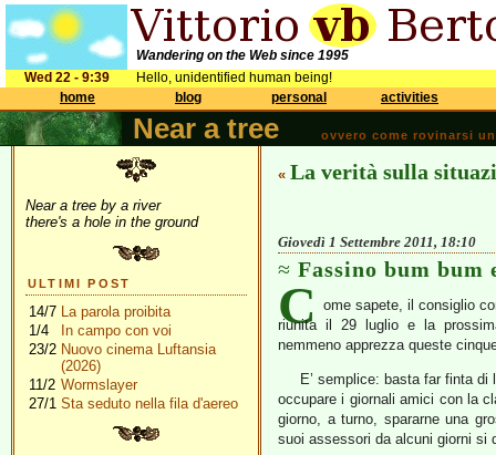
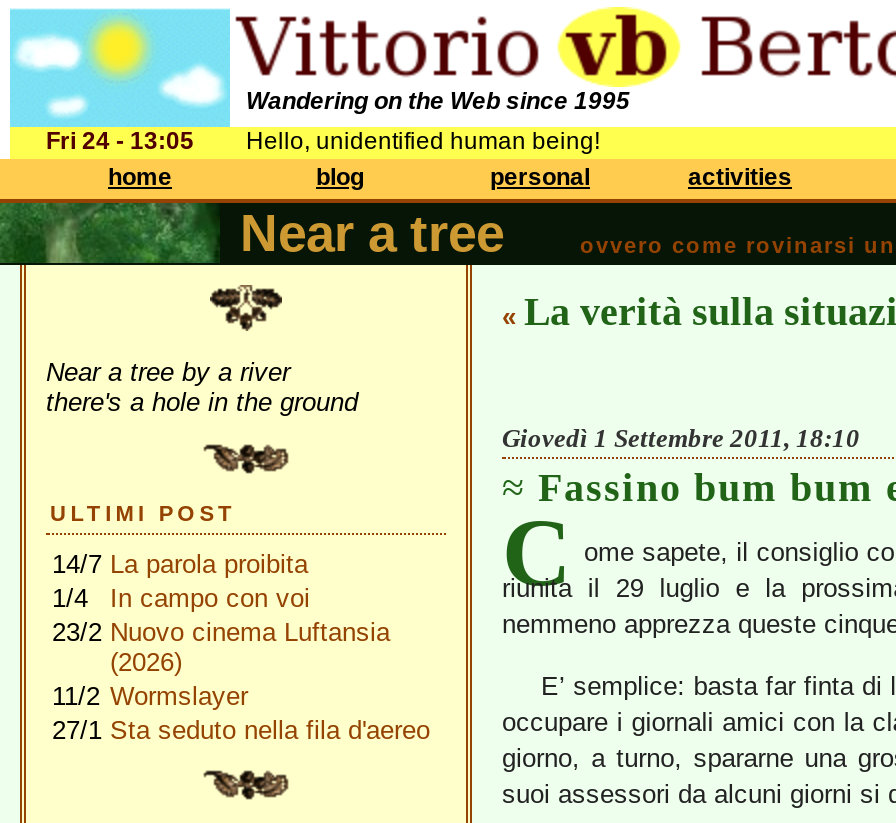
[24,70,332,85] Wed 22 - 9:39 Hello, unidentified human being! -> [46,127,600,155] Fri 24 - 13:05 Hello, unidentified human being!

